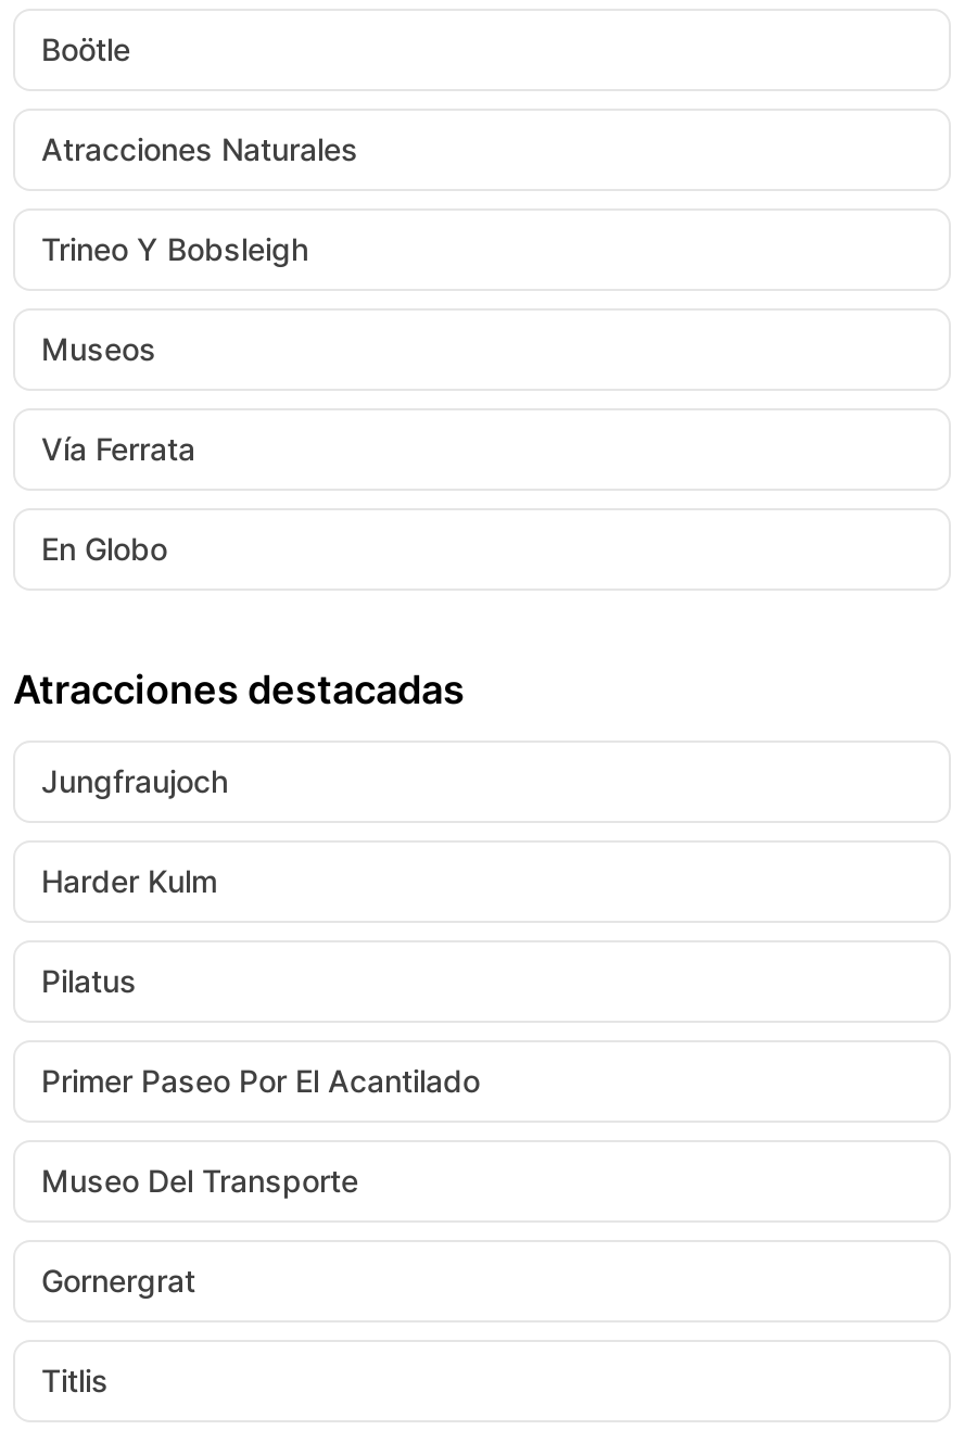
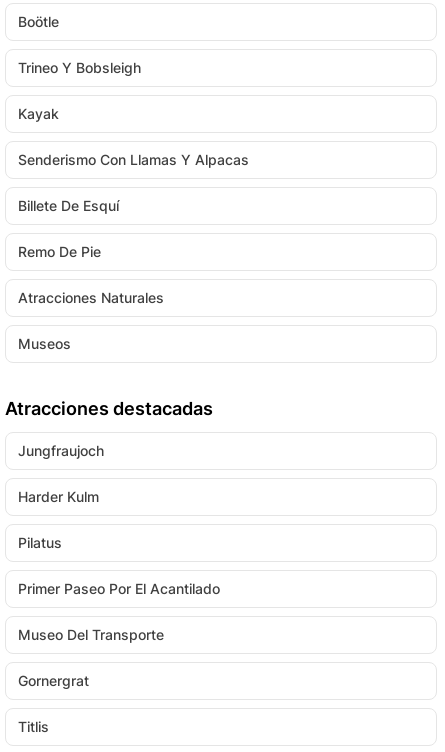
moved [41,130,358,167] -> [18,289,164,306]: Atracciones Naturales
moved [41,230,308,267] -> [18,59,141,76]: Trineo Y Bobsleigh
none -> [18,105,249,260] Kayak | Senderismo Con Llamas Y Alpacas | Billete De Esquí | Remo De Pie
moved [41,330,156,367] -> [18,335,71,352]: Museos
[41,430,195,567] Vía Ferrata | En Globo -> none

